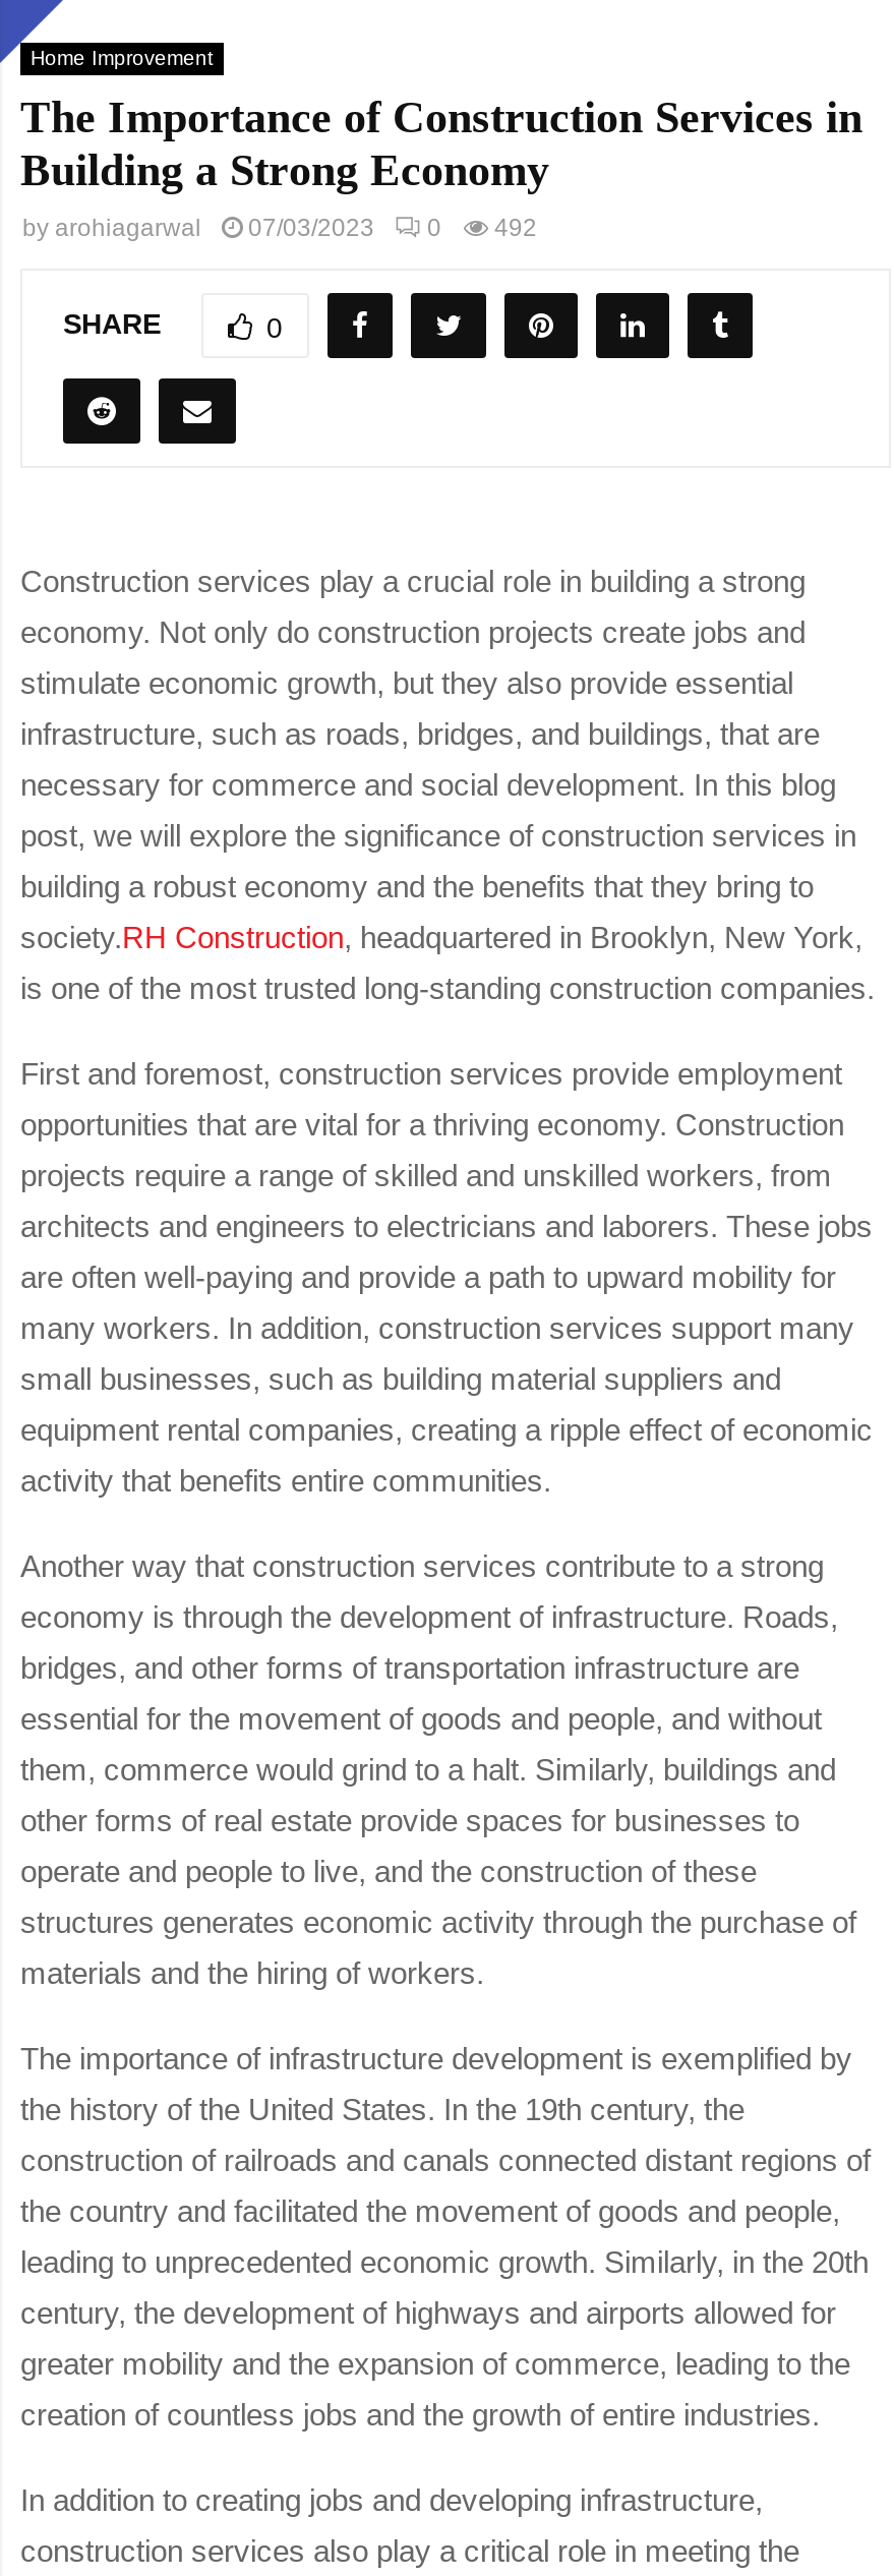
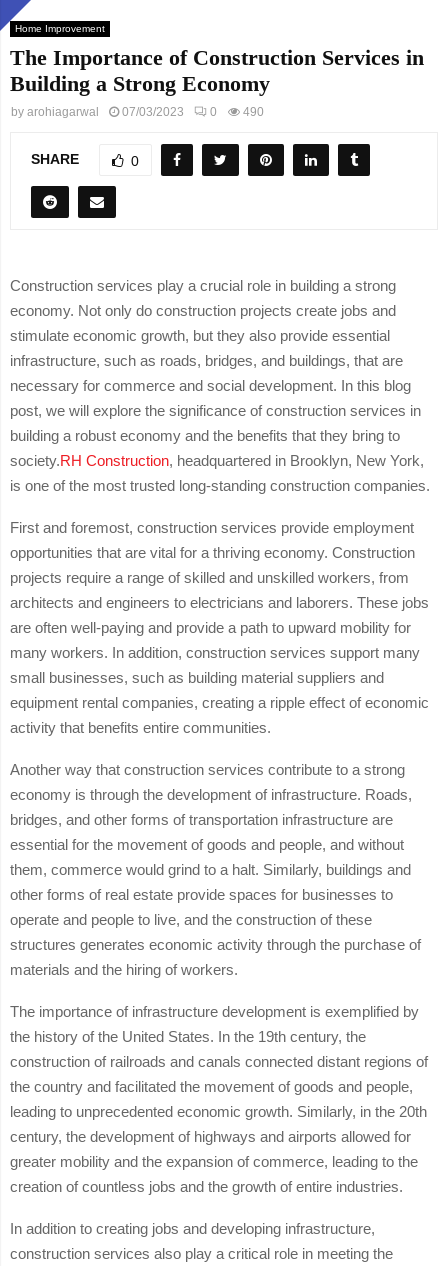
[22,214,537,242] by arohiagarwal 07/03/2023 0 492 -> [11,105,264,119] by arohiagarwal 07/03/2023 0 490

